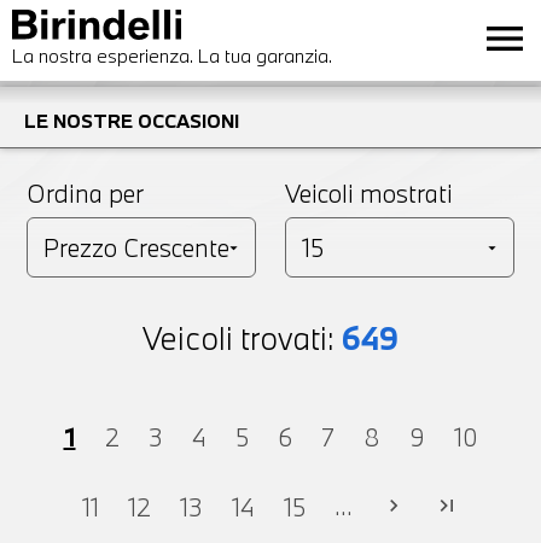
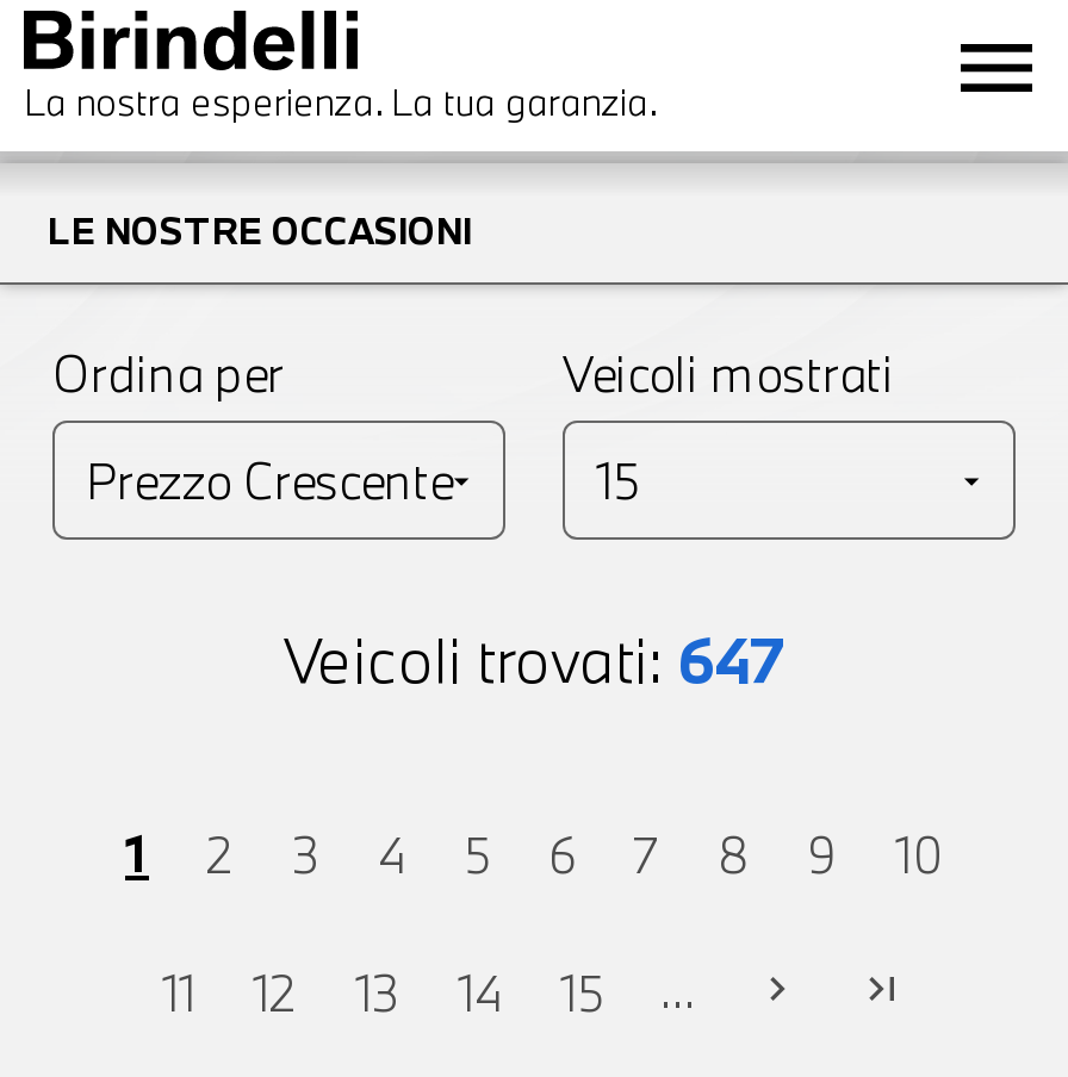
[142,317,399,358] Veicoli trovati: 649 -> [284,617,784,698] Veicoli trovati: 647

